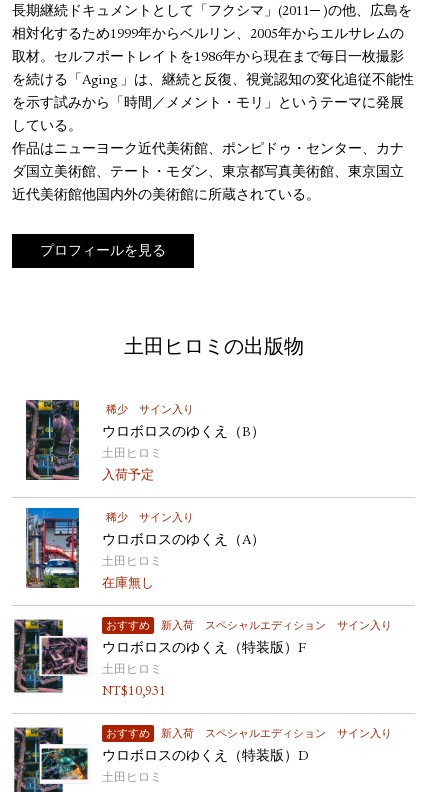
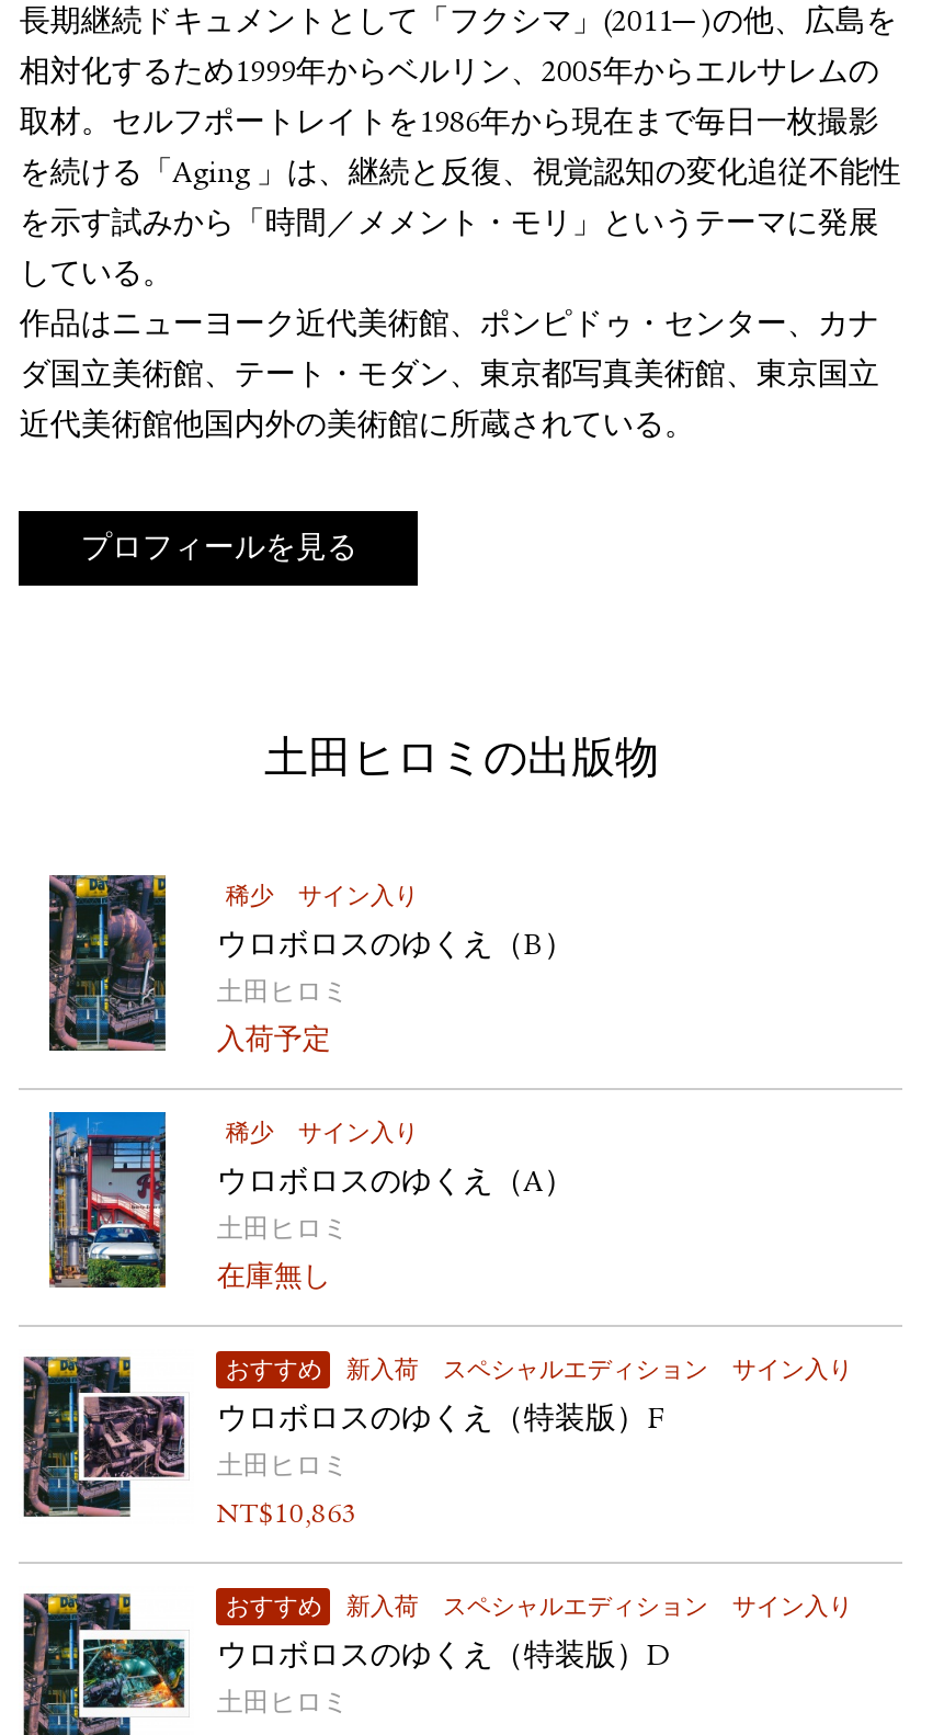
[102,686,166,699] NT$10,931 -> [217,1503,357,1532] NT$10,863

